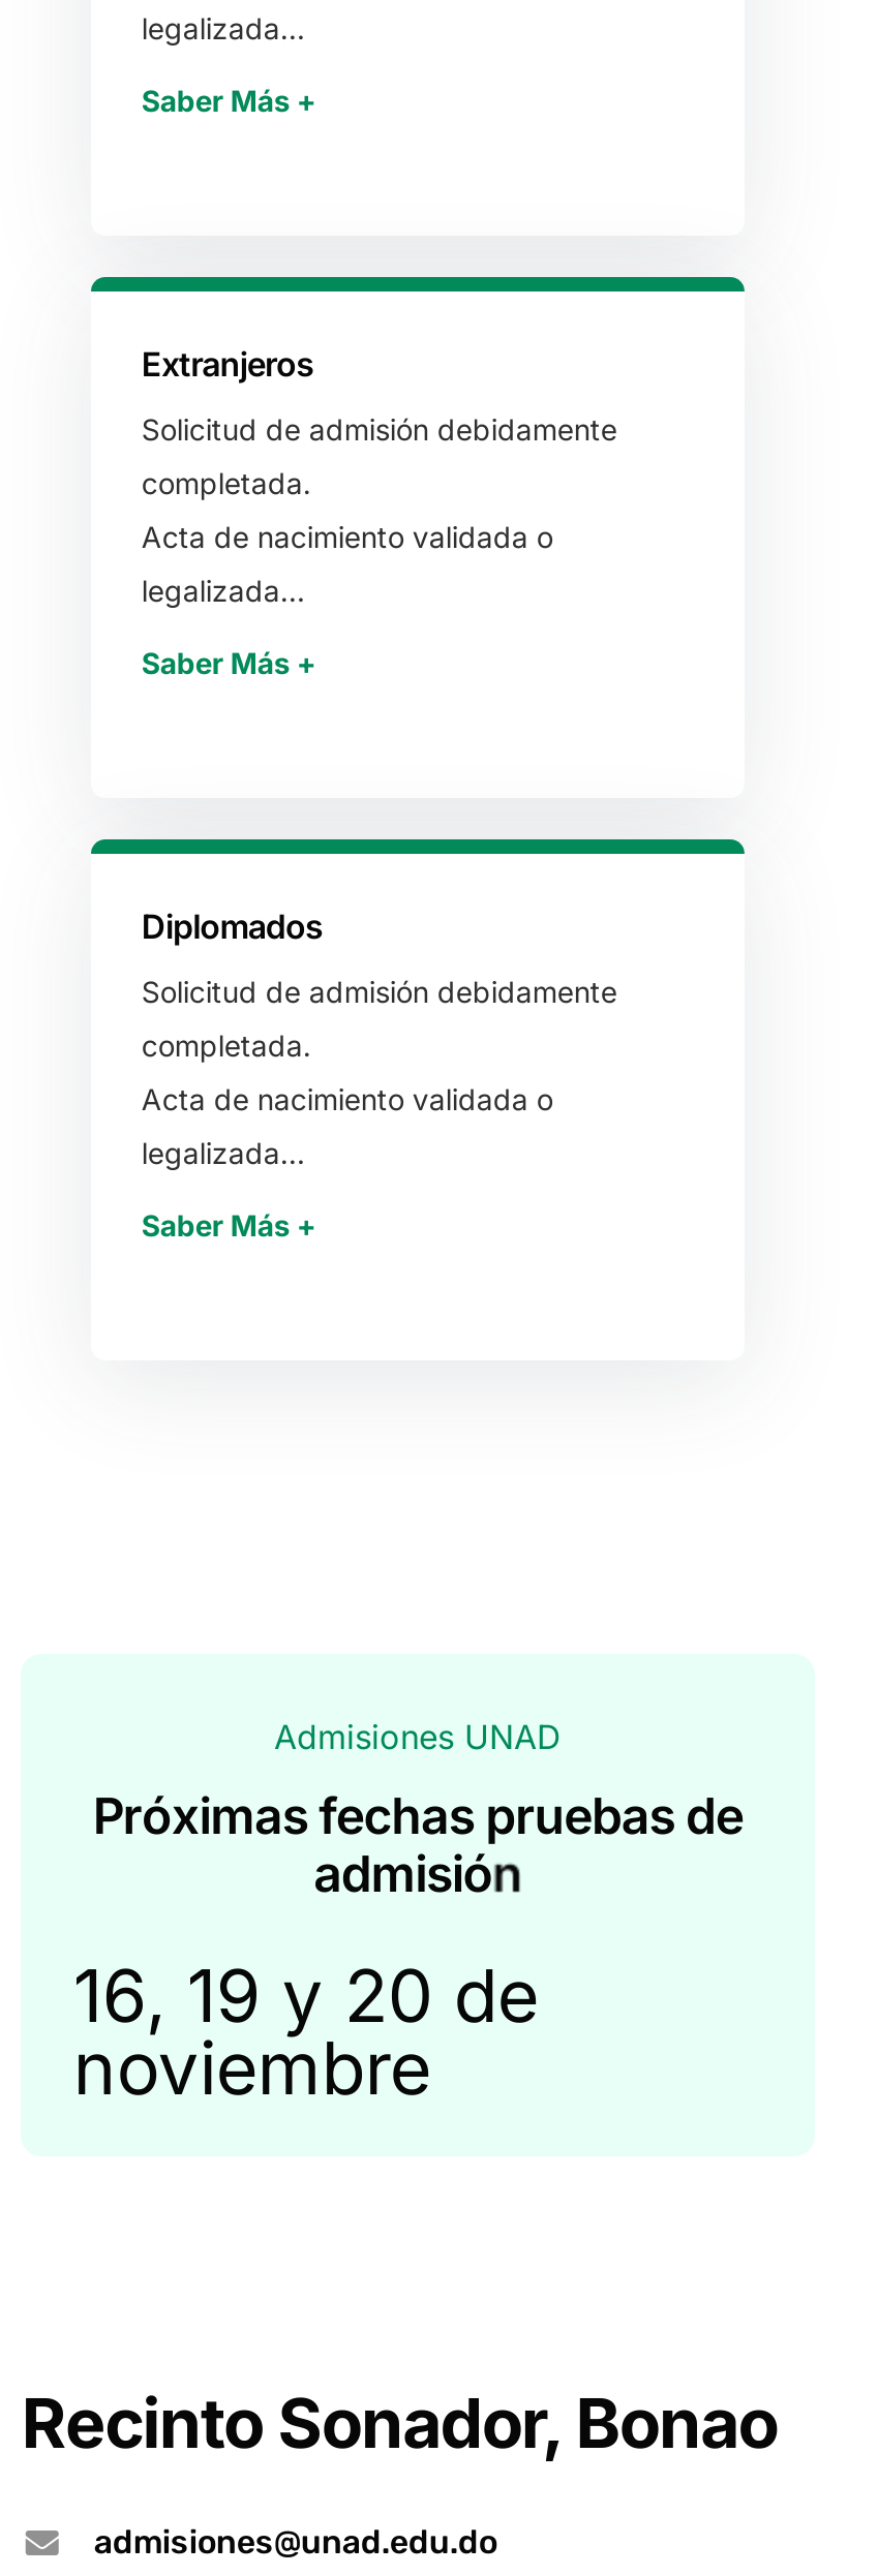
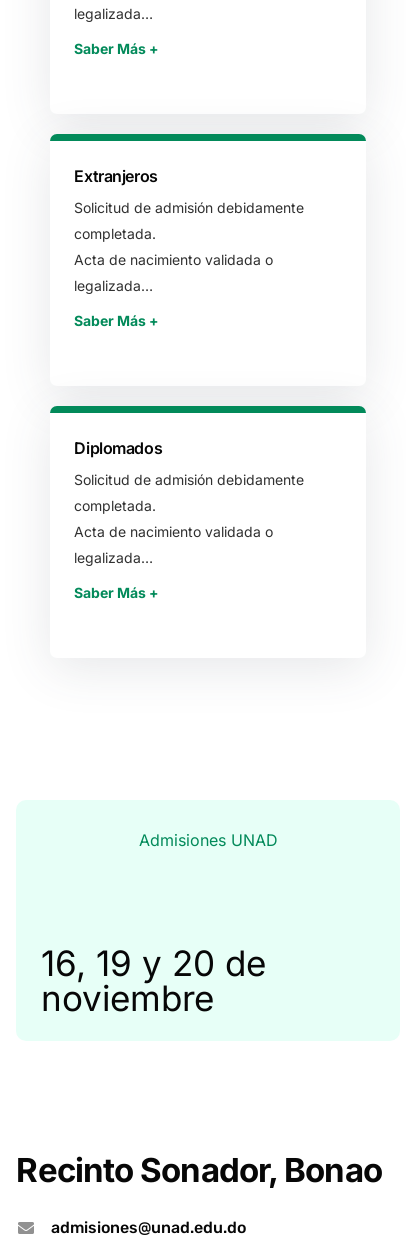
[93,1786,743,1904] Próximas fechas pruebas de | admisión -> none

